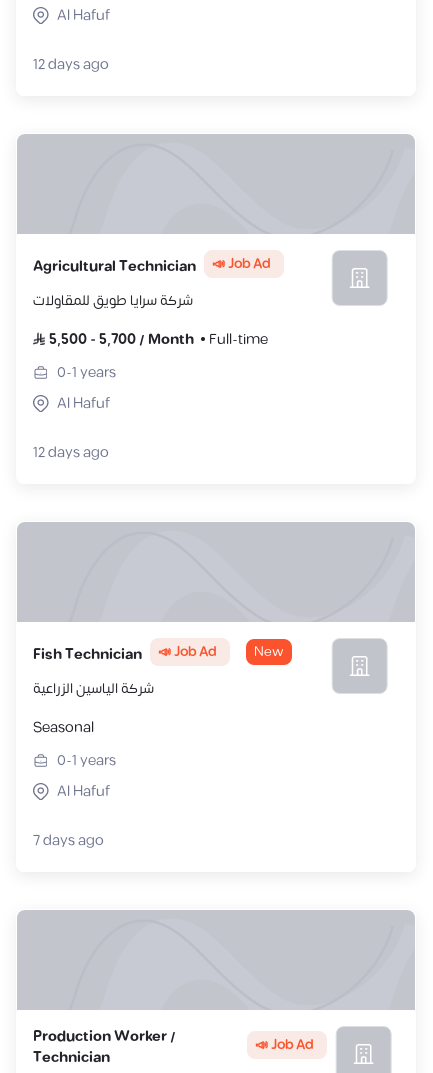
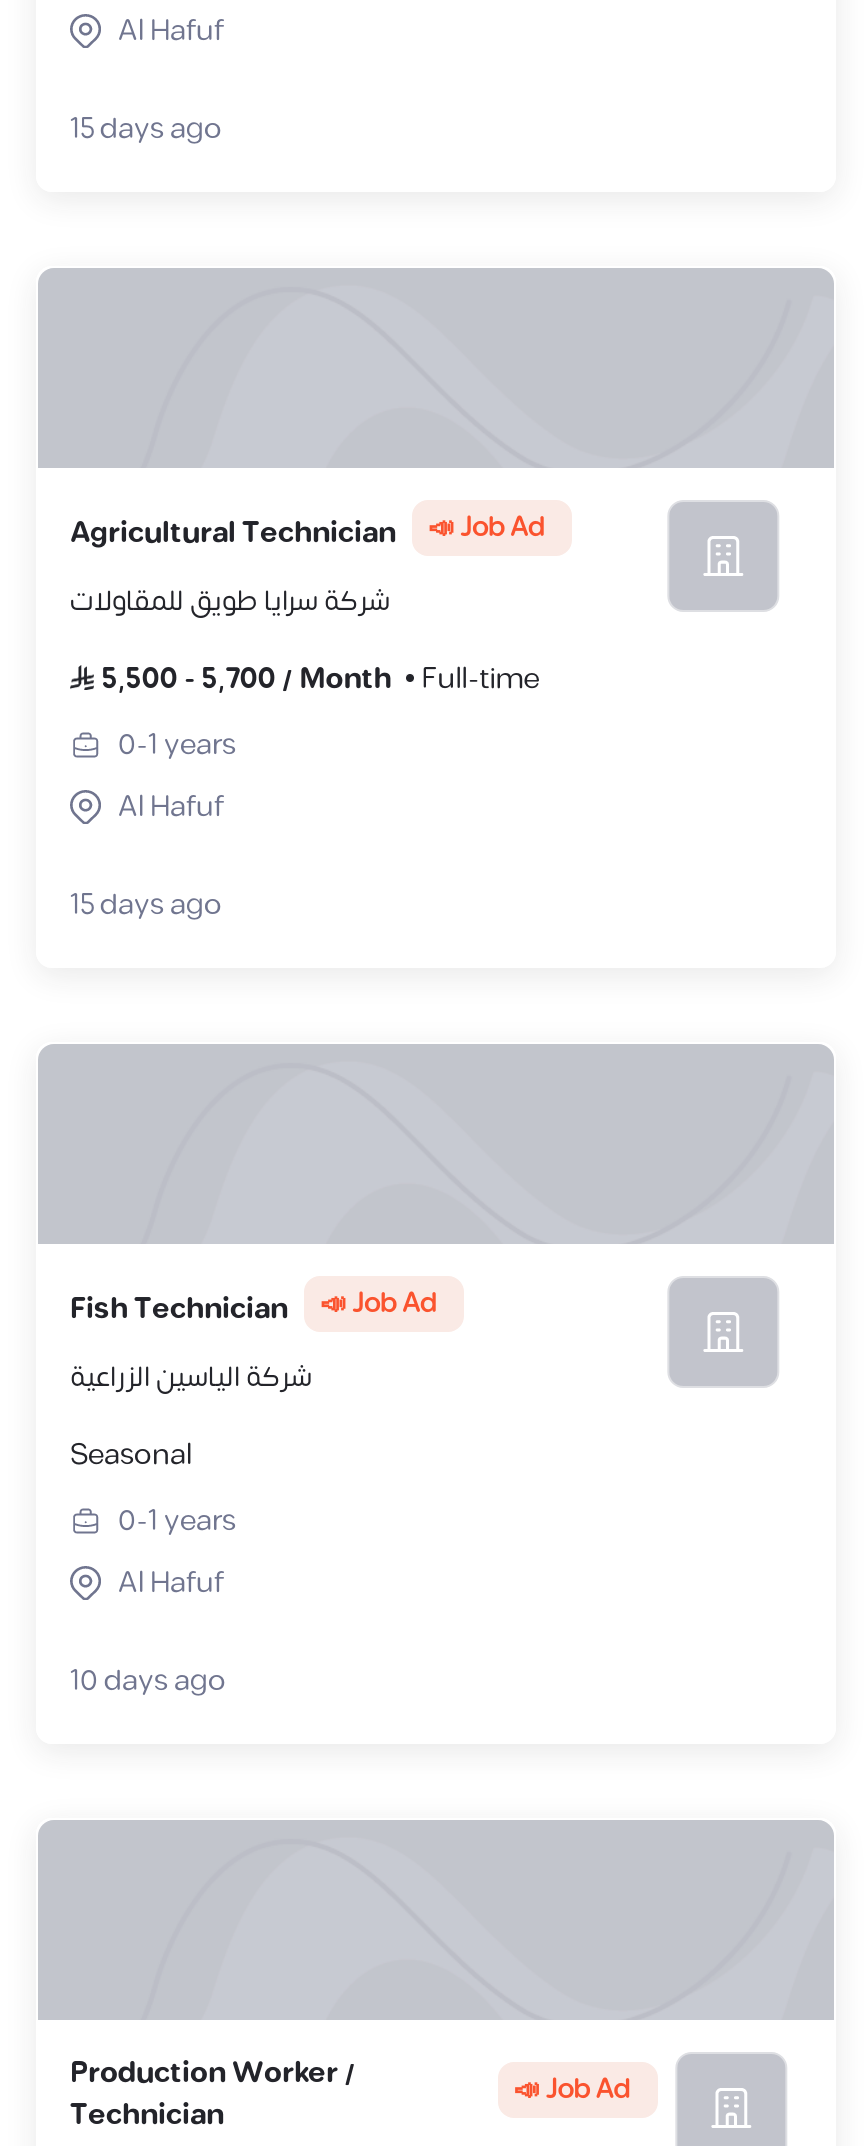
[33,53,109,76] 12 days ago -> [70,106,222,152] 15 days ago
[33,441,109,464] 12 days ago -> [70,882,222,928] 15 days ago
[254,641,284,663] New -> none
[33,829,104,852] 7 days ago -> [70,1658,226,1704] 10 days ago

